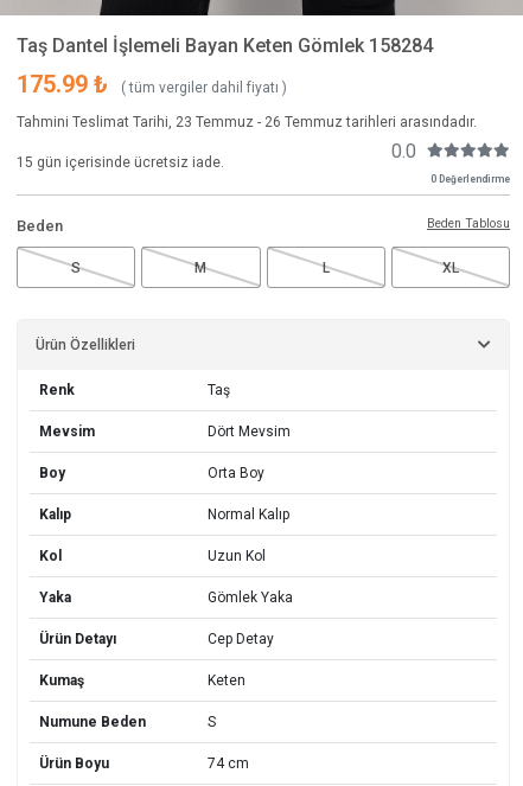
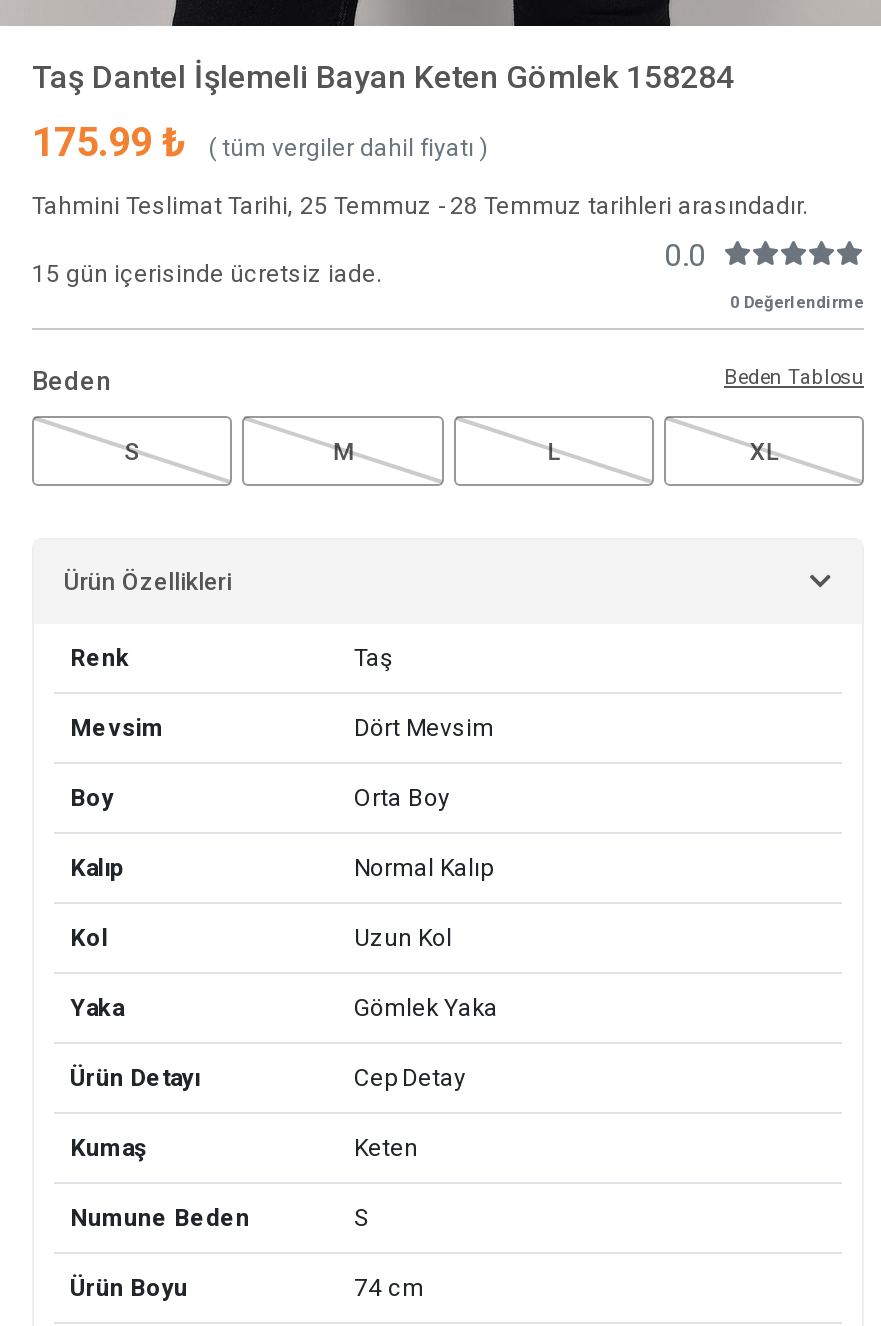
[17,114,477,130] Tahmini Teslimat Tarihi, 23 Temmuz - 26 Temmuz tarihleri arasındadır. -> [32,192,808,220] Tahmini Teslimat Tarihi, 25 Temmuz - 28 Temmuz tarihleri arasındadır.

